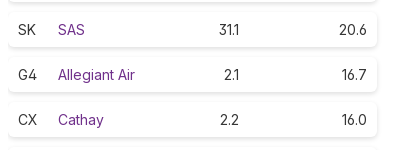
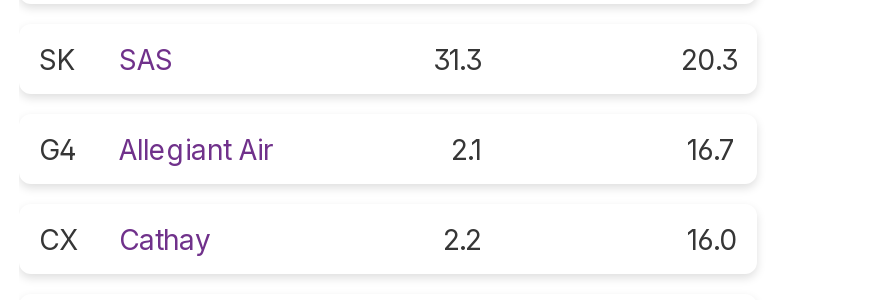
[219,21,239,38] 31.1 -> [433,41,481,75] 31.3
[339,21,367,38] 20.6 -> [681,41,737,75] 20.3

